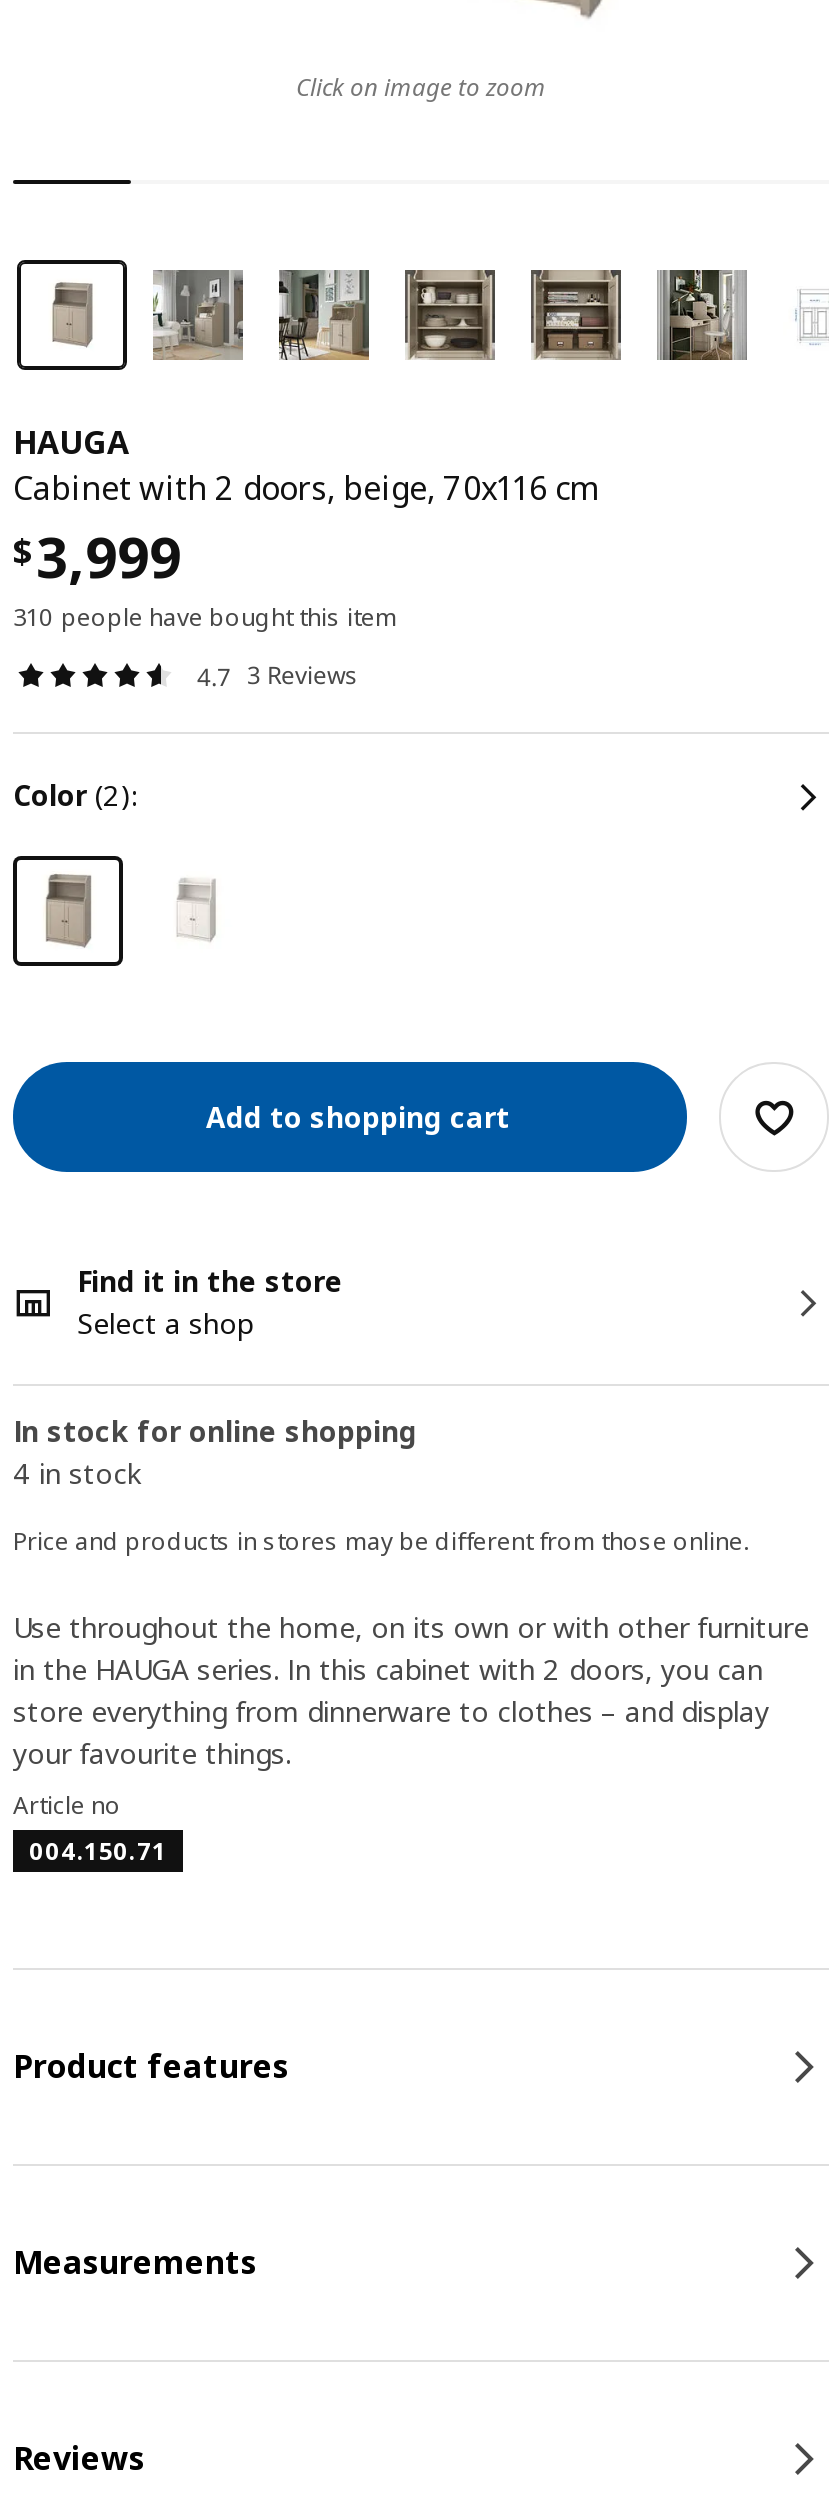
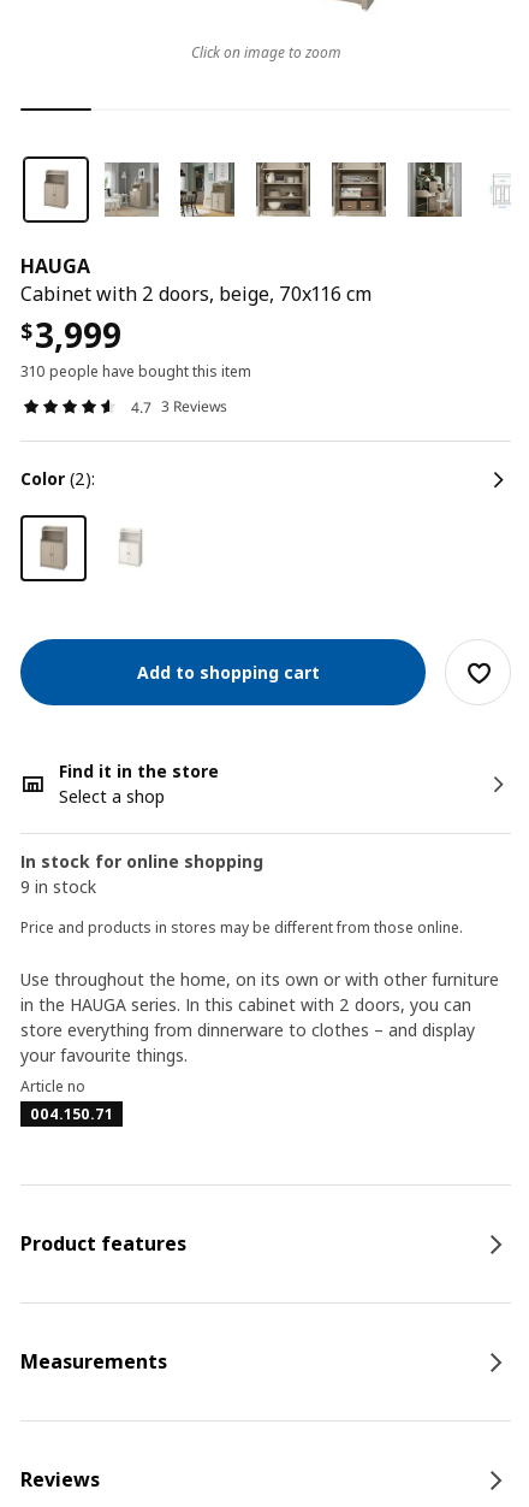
[13,1454,141,1492] 4 in stock -> [20,875,96,898] 9 in stock

